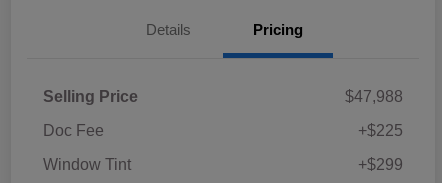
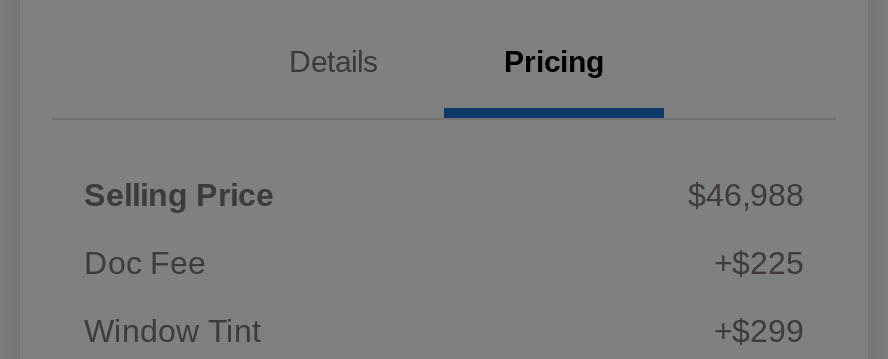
[345,88,403,105] $47,988 -> [688,177,804,211] $46,988

